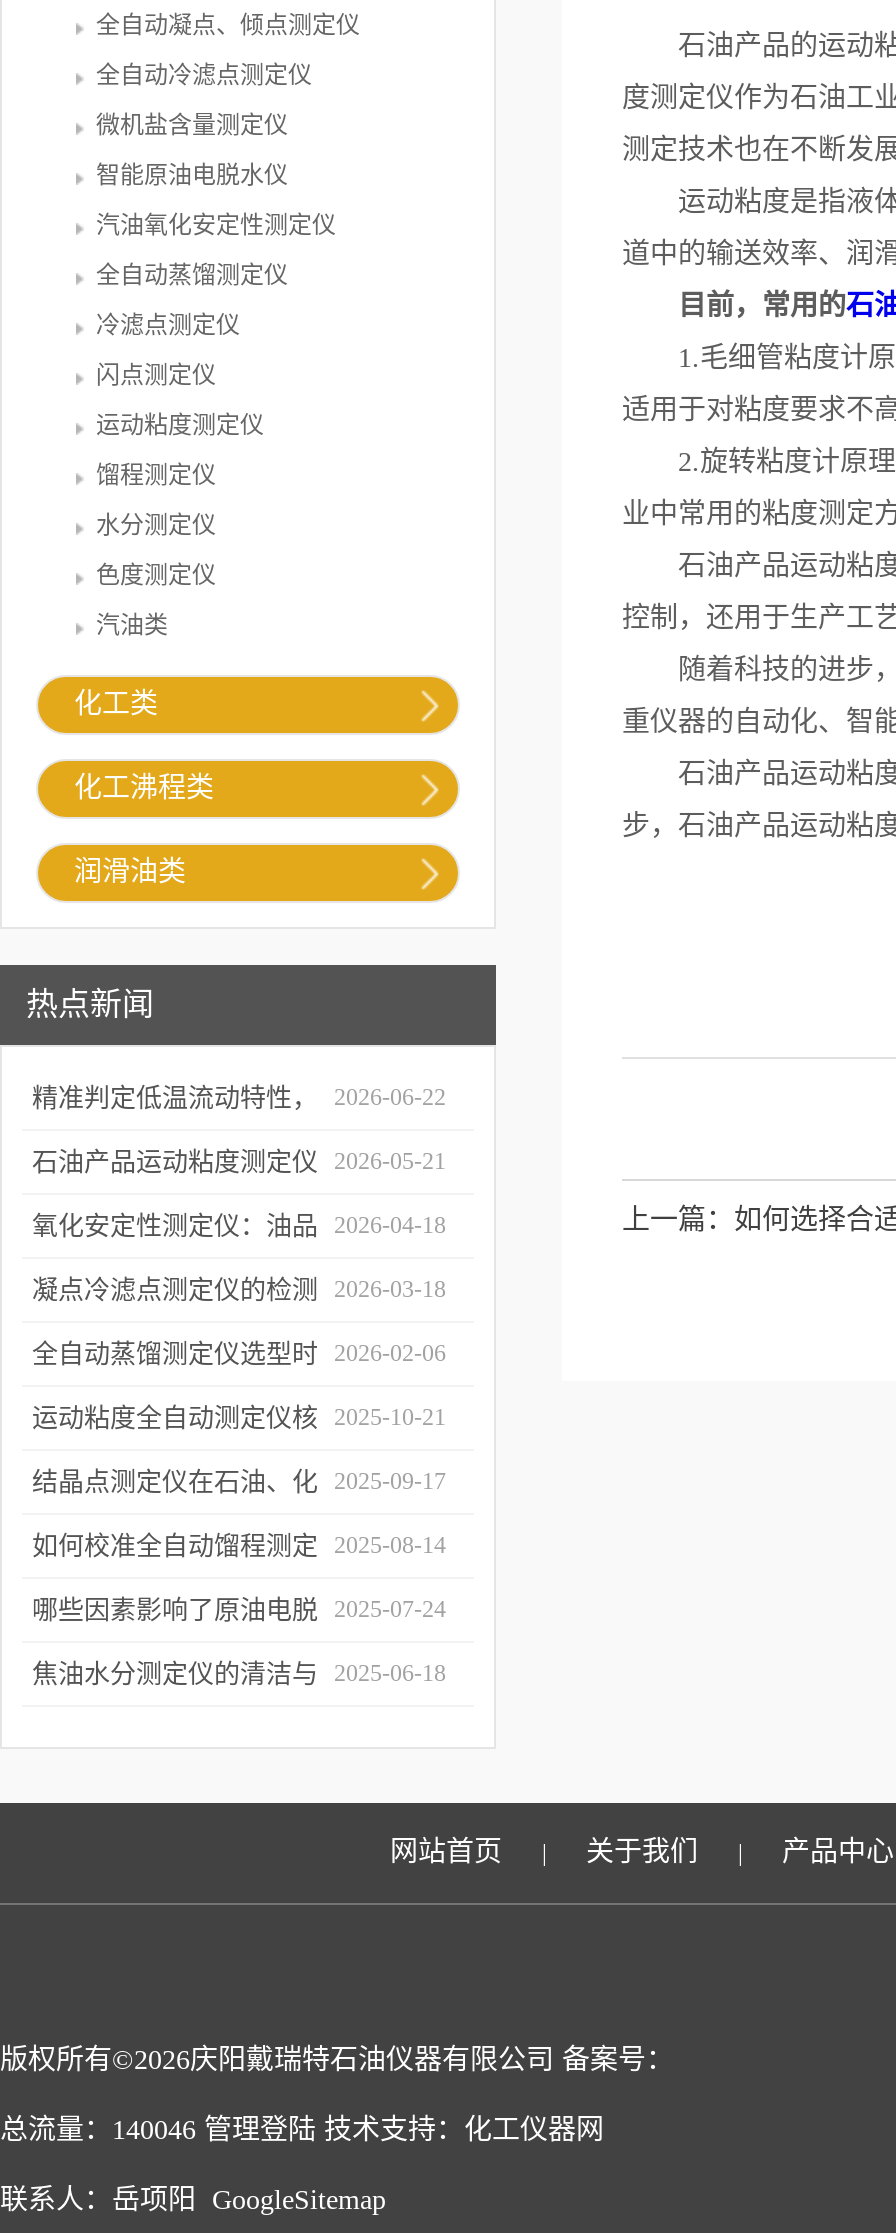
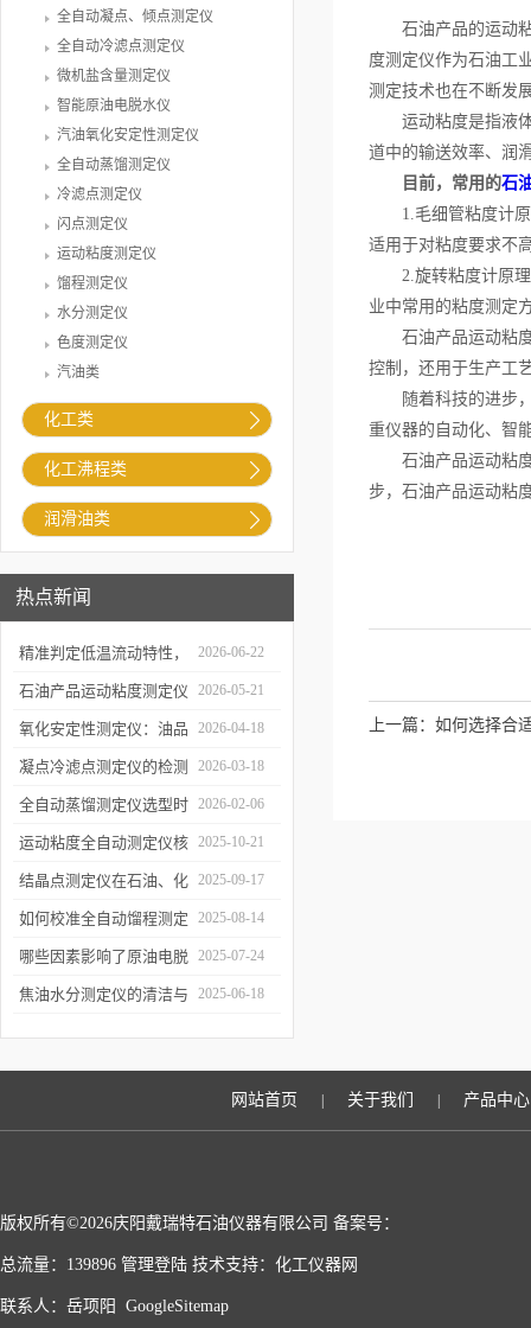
[0,2115,604,2145] 总流量：140046管理登陆技术支持：化工仪器网 -> [0,1256,358,1273] 总流量：139896管理登陆技术支持：化工仪器网

